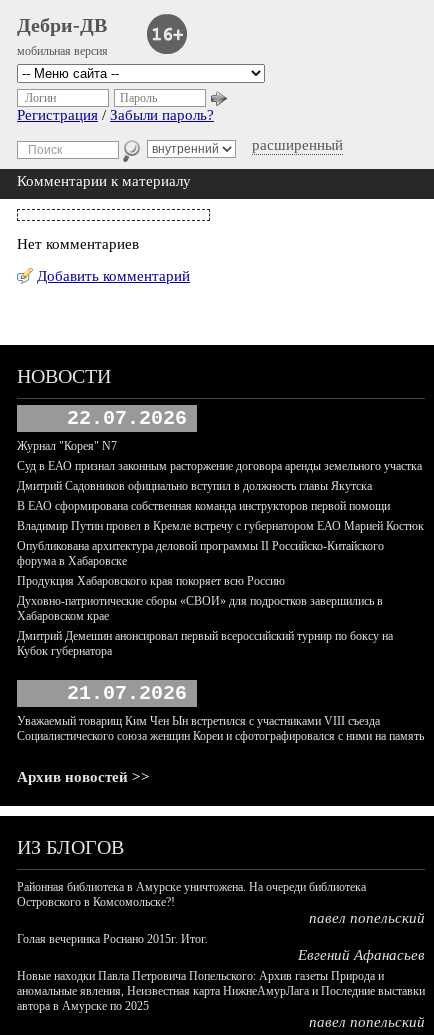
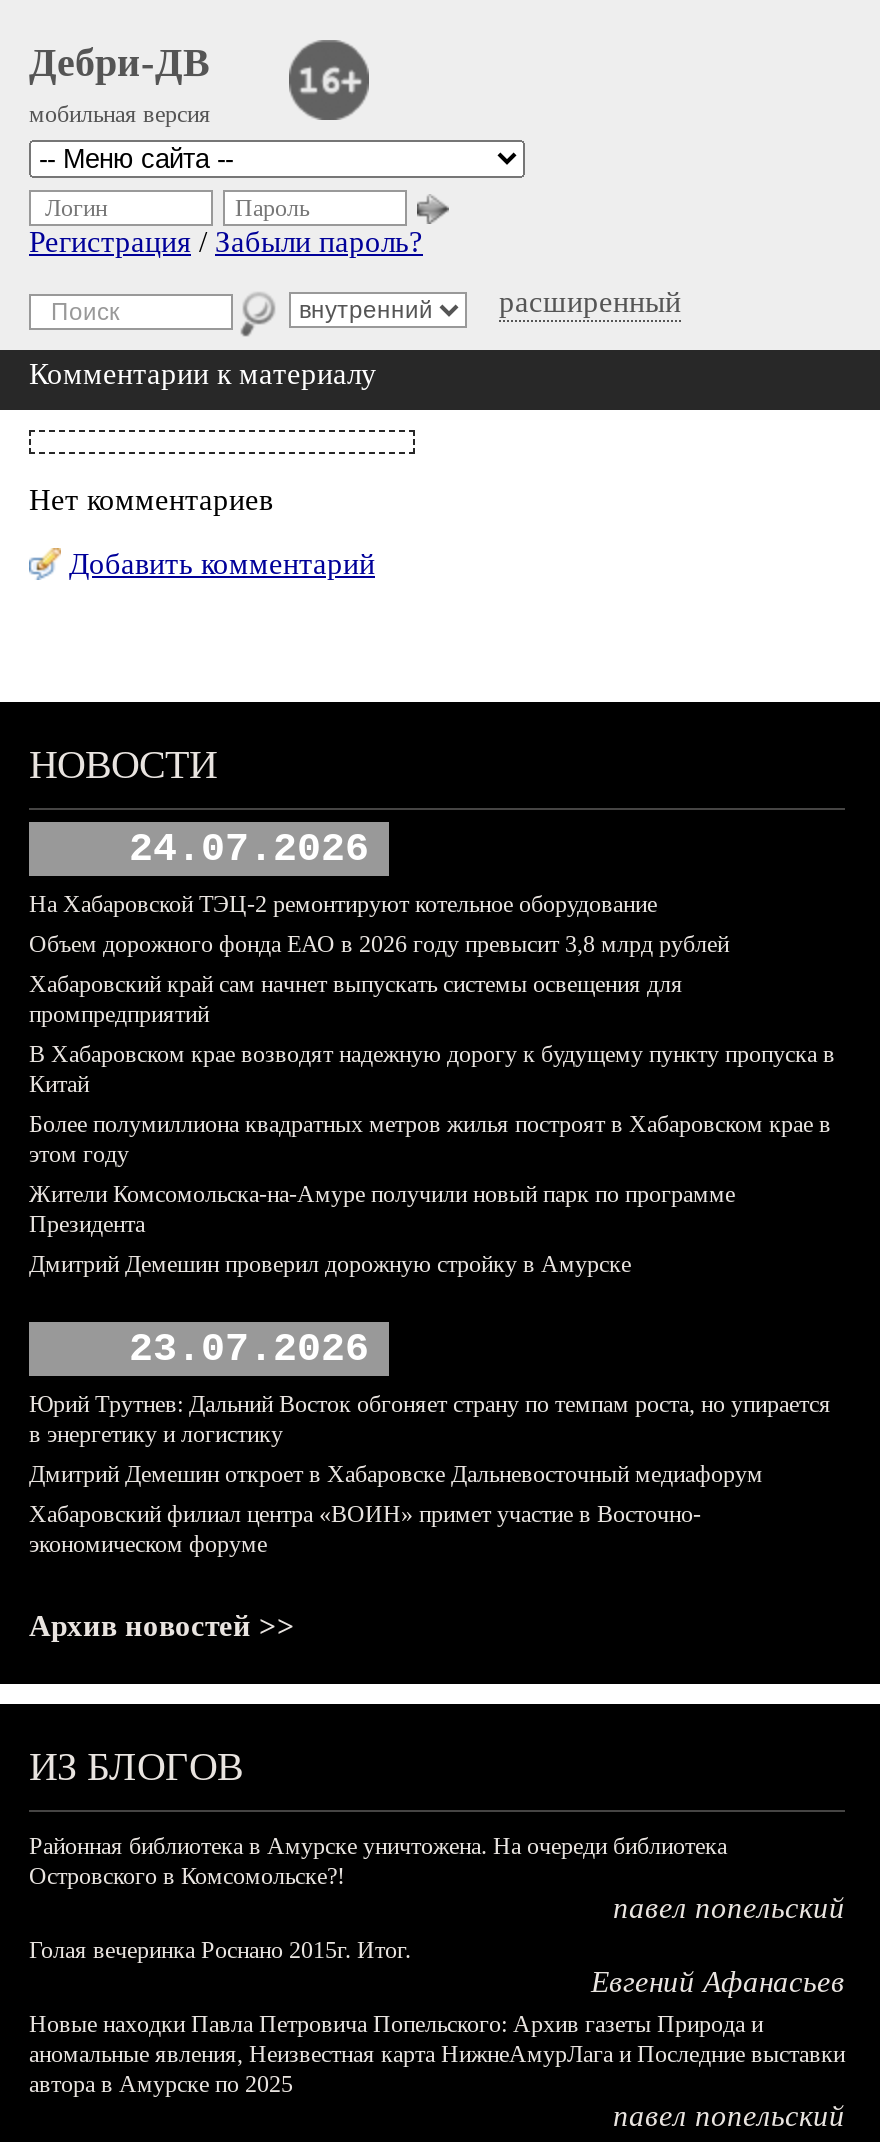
[17,407,424,658] 22.07.2026 | Журнал "Корея" N7 | Суд в ЕАО признал законным расторжение договора аренды земельного участка | Дмитрий Садовников официально вступил в должность главы Якутска | В ЕАО сформирована собственная команда инструкторов первой помощи | Владимир Путин провел в Кремле встречу с губернатором ЕАО Марией Костюк | Опубликована архитектура деловой программы II Российско-Китайского | форума в Хабаровске | Продукция Хабаровского края покоряет всю Россию | Духовно-патриотические сборы «СВОИ» для подростков завершились в | Хабаровском крае | Дмитрий Демешин анонсировал первый всероссийский турнир по боксу на | Кубок губернатора -> [29,826,835,1278] 24.07.2026 | На Хабаровской ТЭЦ-2 ремонтируют котельное оборудование | Объем дорожного фонда ЕАО в 2026 году превысит 3,8 млрд рублей | Хабаровский край сам начнет выпускать системы освещения для | промпредприятий | В Хабаровском крае возводят надежную дорогу к будущему пункту пропуска в | Китай | Более полумиллиона квадратных метров жилья построят в Хабаровском крае в | этом году | Жители Комсомольска-на-Амуре получили новый парк по программе | Президента | Дмитрий Демешин проверил дорожную стройку в Амурске
[17,682,424,743] 21.07.2026 | Уважаемый товарищ Ким Чен Ын встретился с участниками VIII съезда | Социалистического союза женщин Кореи и сфотографировался с ними на память -> [29,1326,831,1558] 23.07.2026 | Юрий Трутнев: Дальний Восток обгоняет страну по темпам роста, но упирается | в энергетику и логистику | Дмитрий Демешин откроет в Хабаровске Дальневосточный медиафорум | Хабаровский филиал центра «ВОИН» примет участие в Восточно- | экономическом форуме

